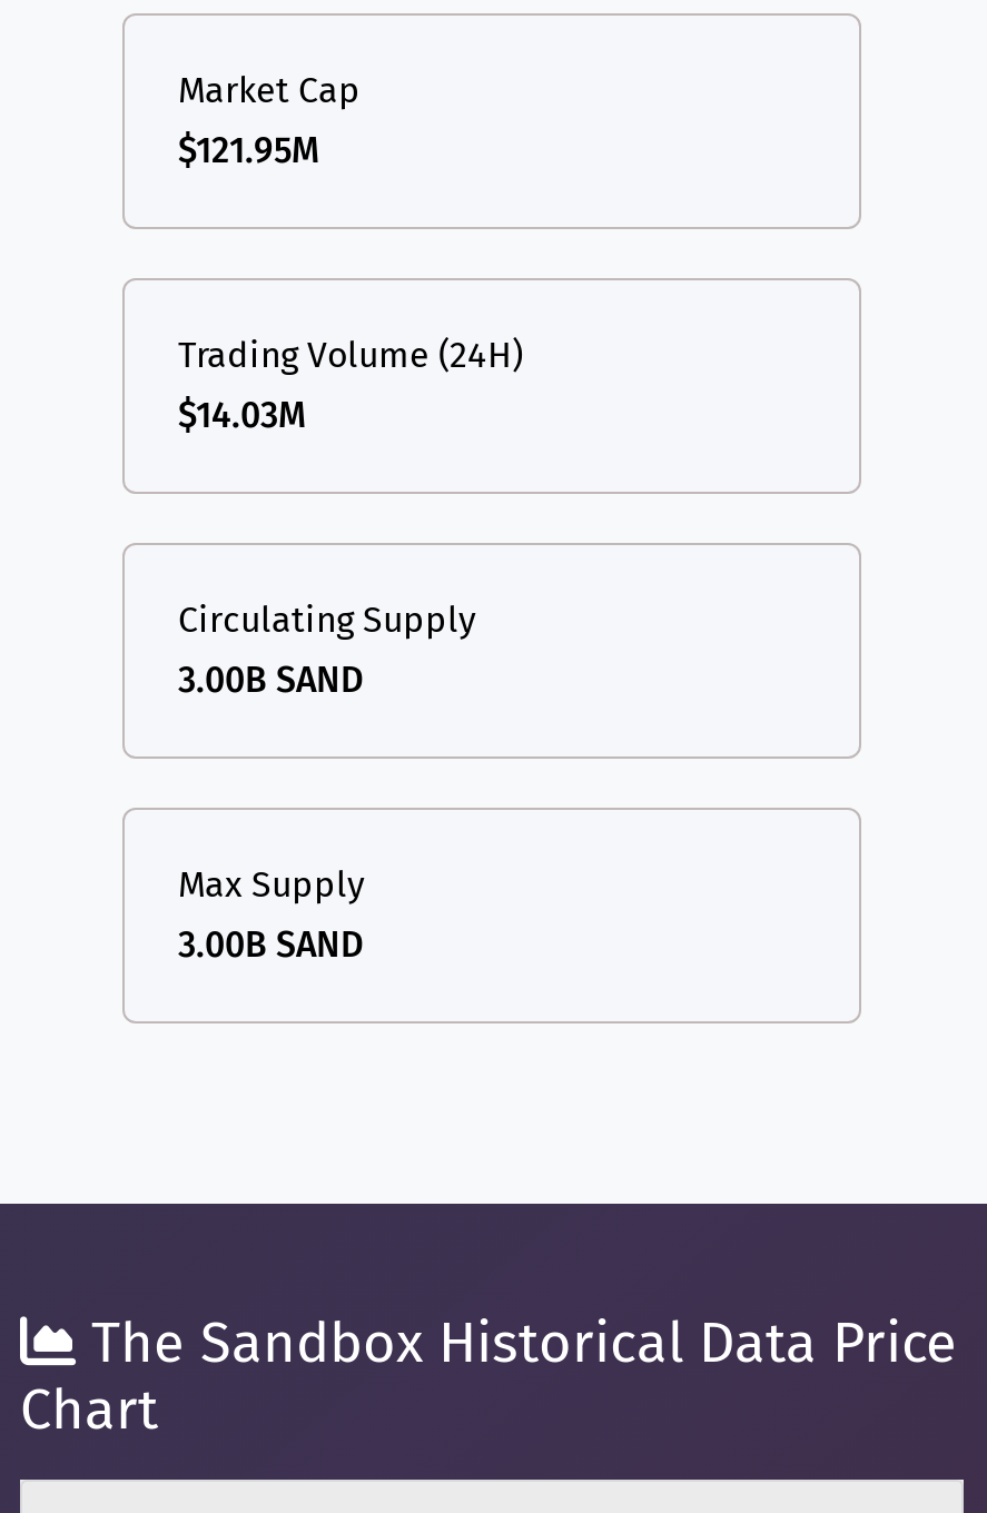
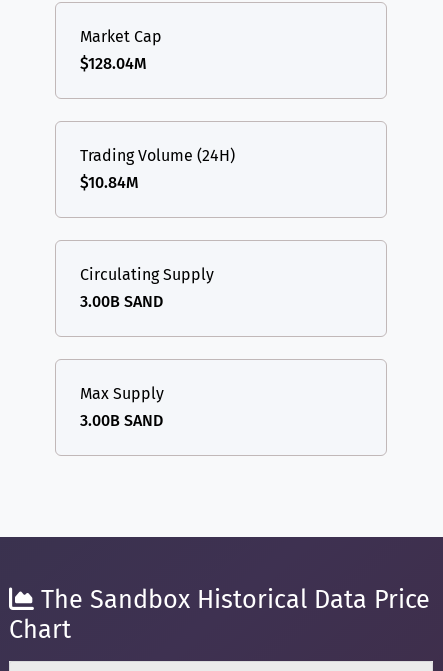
[178,128,320,170] $121.95M -> [80,54,147,73] $128.04M
[178,393,307,435] $14.03M -> [80,173,139,192] $10.84M

